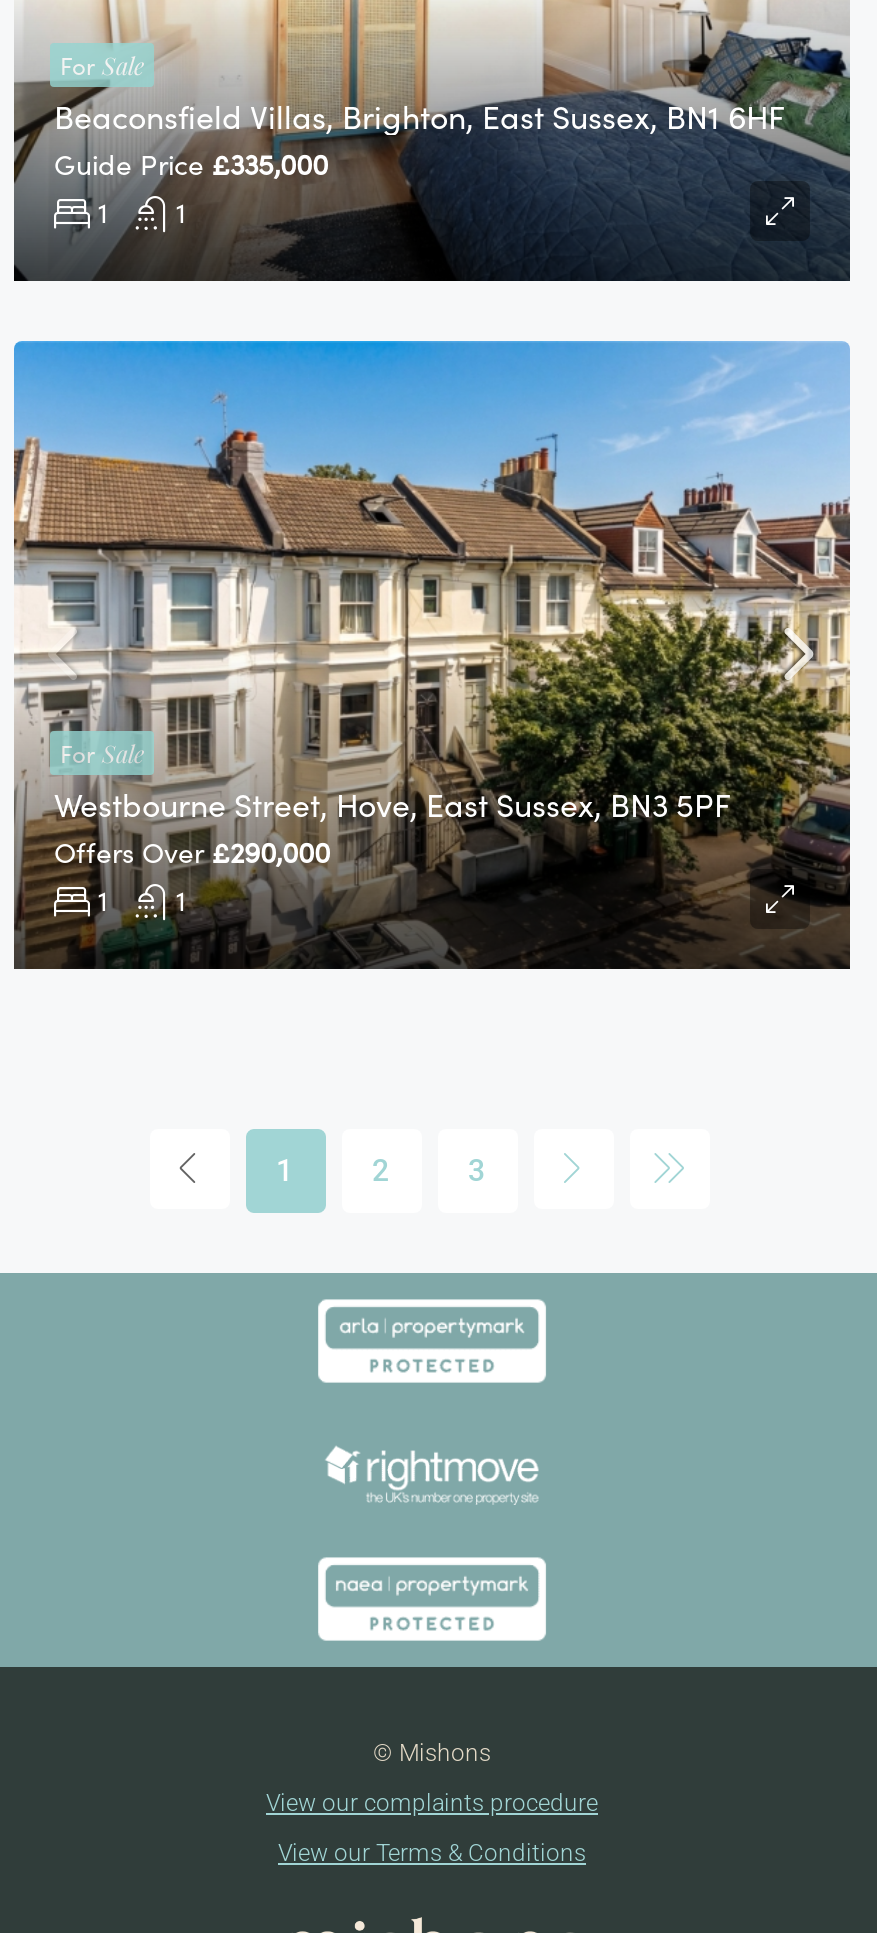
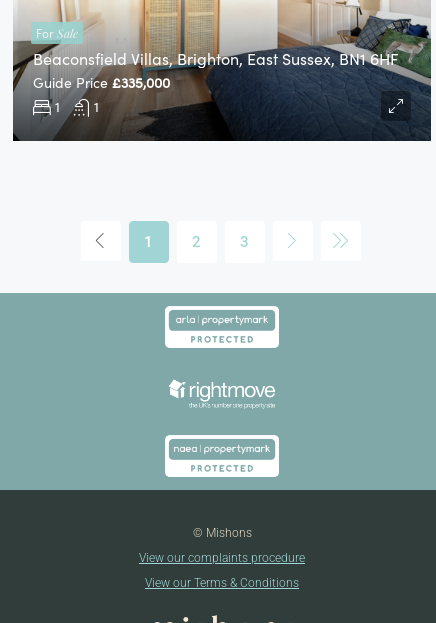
[12,338,852,970] [image] | Westbourne Street, Hove, East Sussex, BN3 5PF | 1 | 1 -> none
[60,736,144,768] For Sale -> none
[54,832,330,870] Offers Over £290,000 -> none

